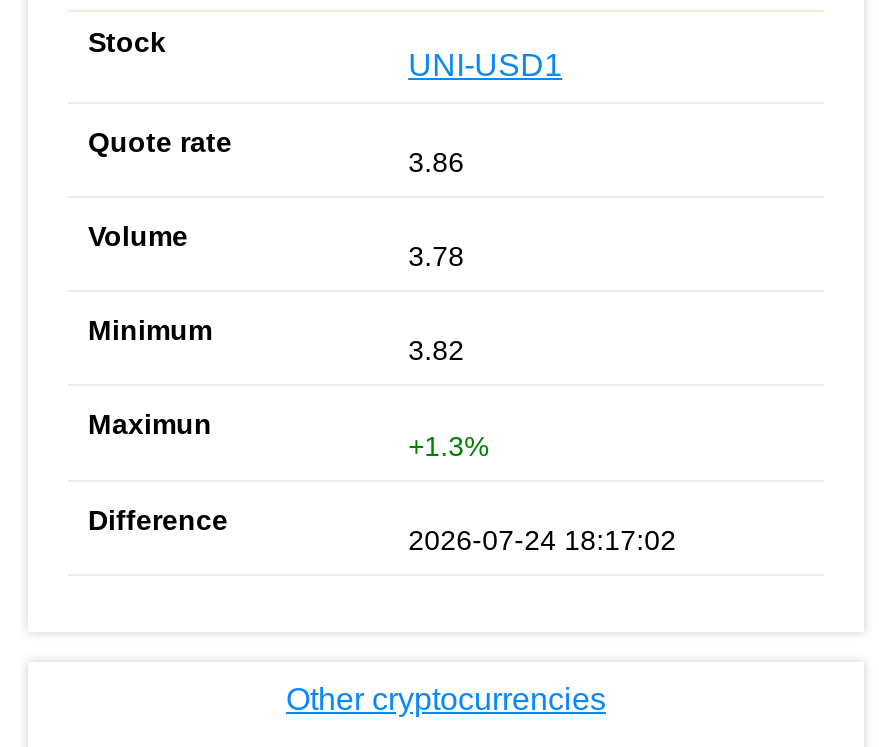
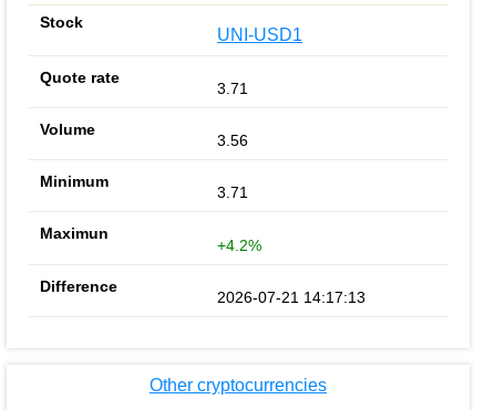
[408,145,464,177] 3.86 -> [217,79,248,97] 3.71
[408,239,464,271] 3.78 -> [217,131,248,149] 3.56
[408,333,464,365] 3.82 -> [217,183,248,201] 3.71
[408,430,488,462] +1.3% -> [217,236,261,254] +4.2%
[408,524,676,556] 2026-07-24 18:17:02 -> [217,288,366,306] 2026-07-21 14:17:13

